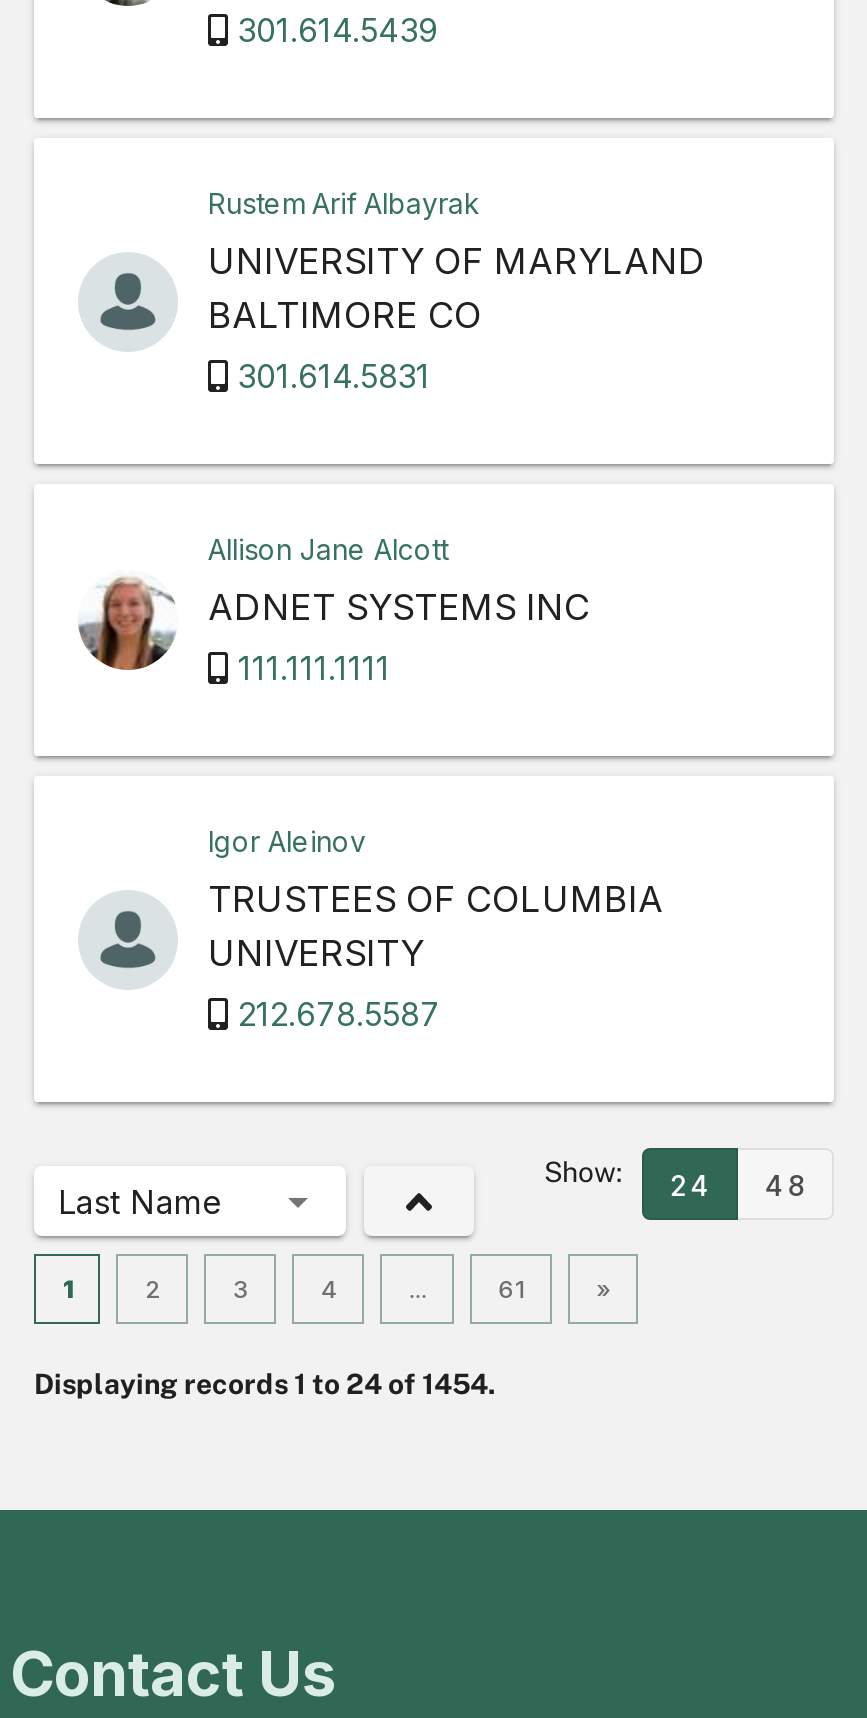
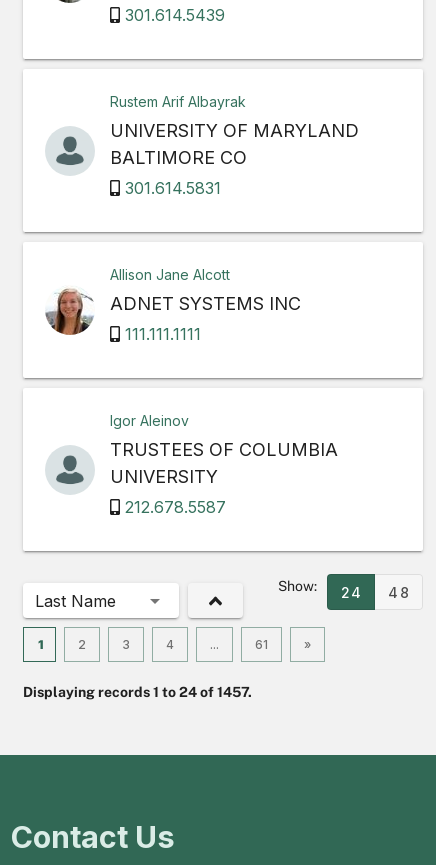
[34,1368,496,1400] Displaying records 1 to 24 of 1454. -> [23,684,252,700] Displaying records 1 to 24 of 1457.

